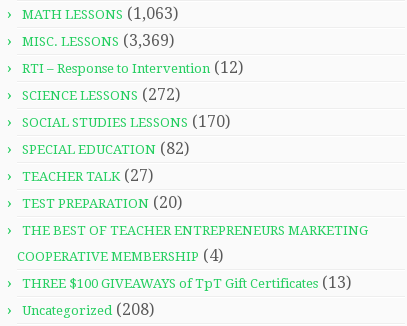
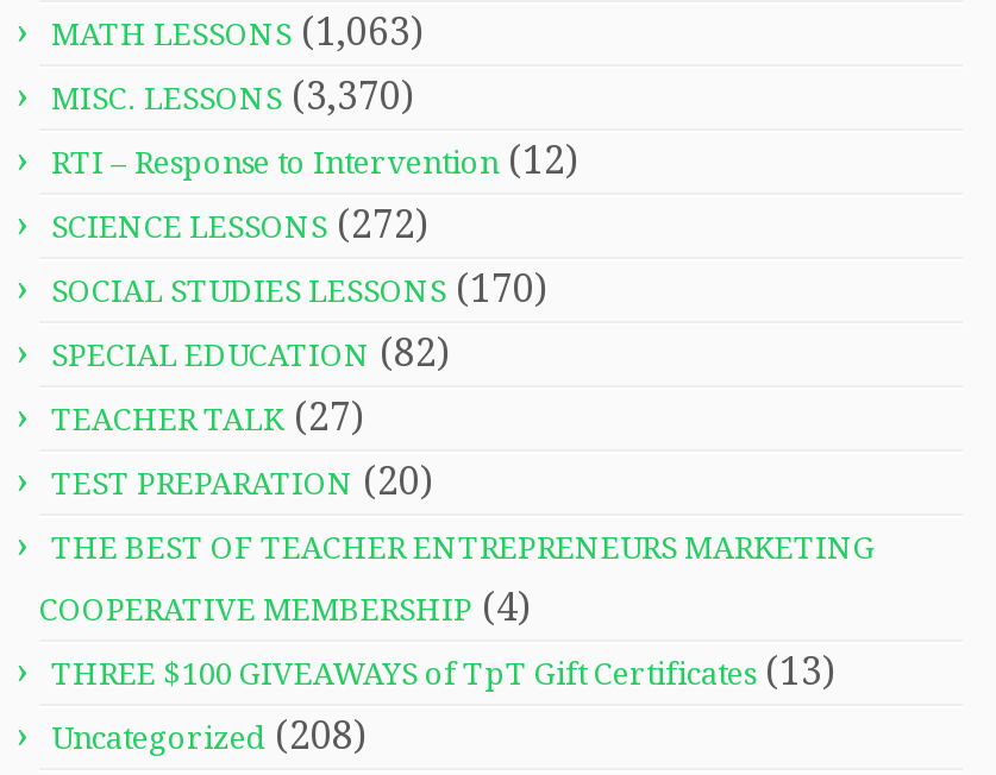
[22,31,174,50] MISC. LESSONS (3,369) -> [51,74,413,119] MISC. LESSONS (3,370)

